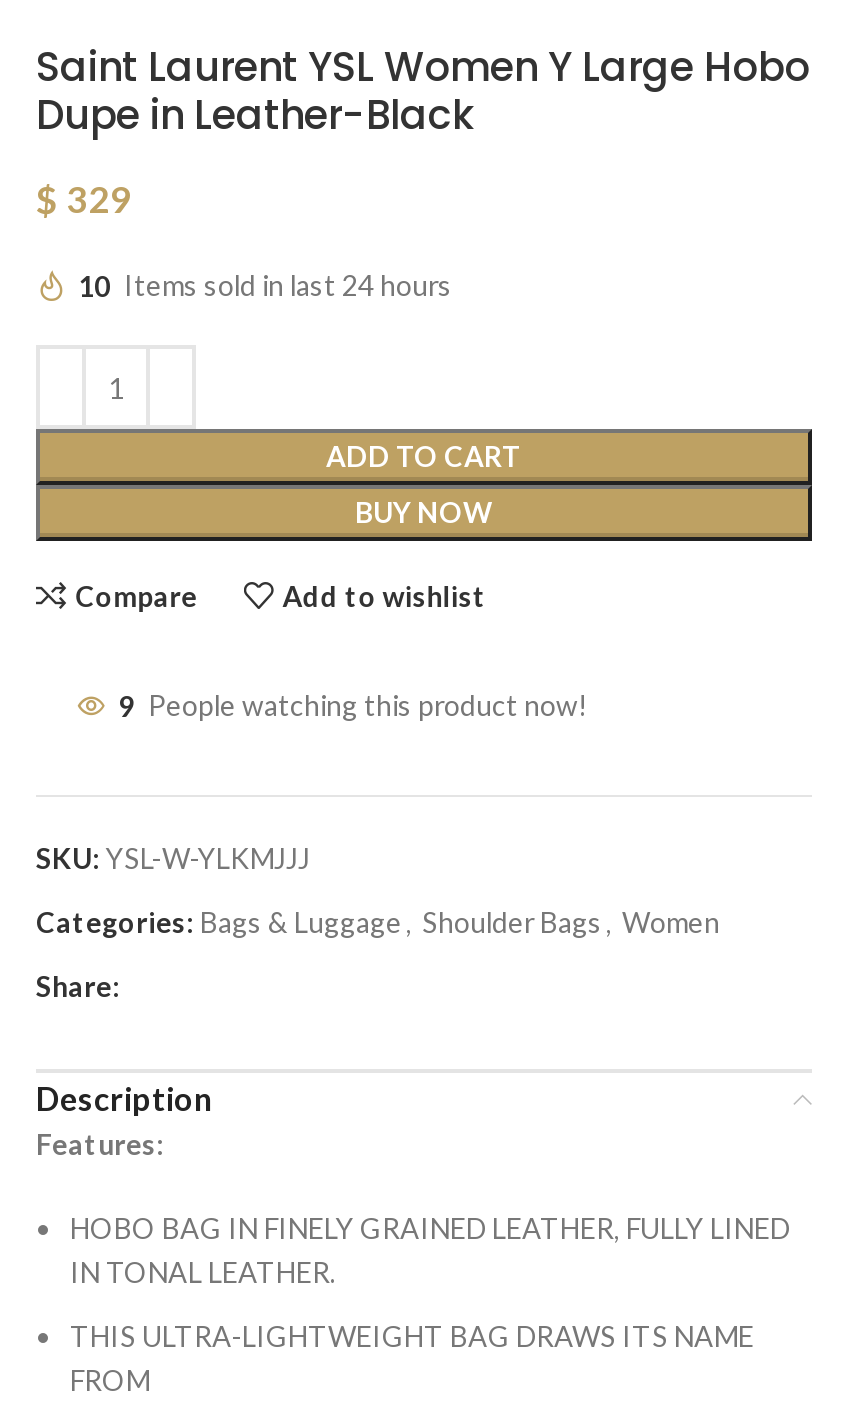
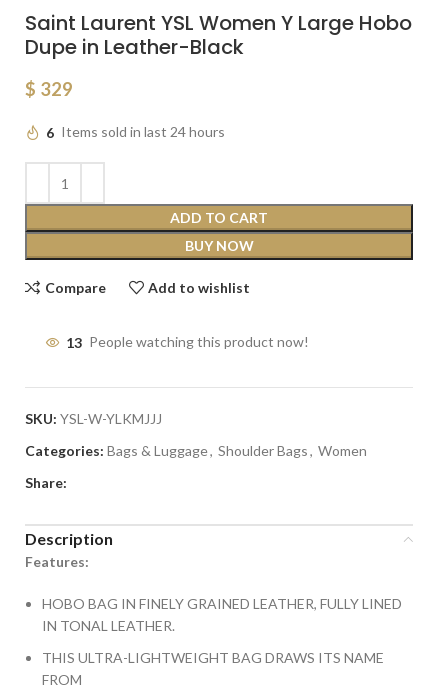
[78,269,452,303] 10 Items sold in last 24 hours -> [46,124,225,141] 6 Items sold in last 24 hours
[118,689,588,723] 9 People watching this product now! -> [66,334,309,351] 13 People watching this product now!

